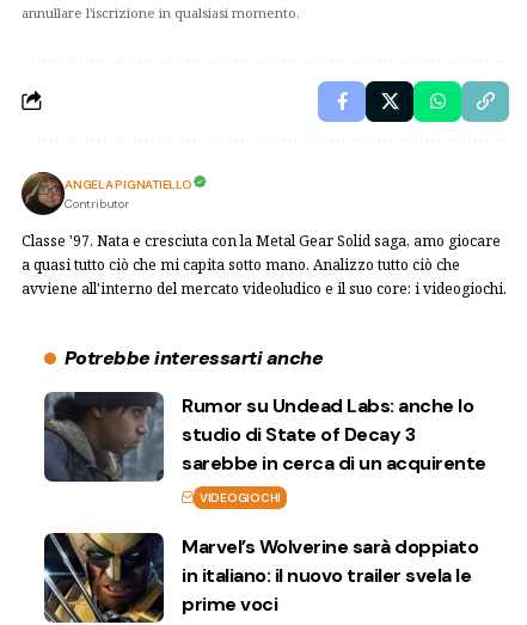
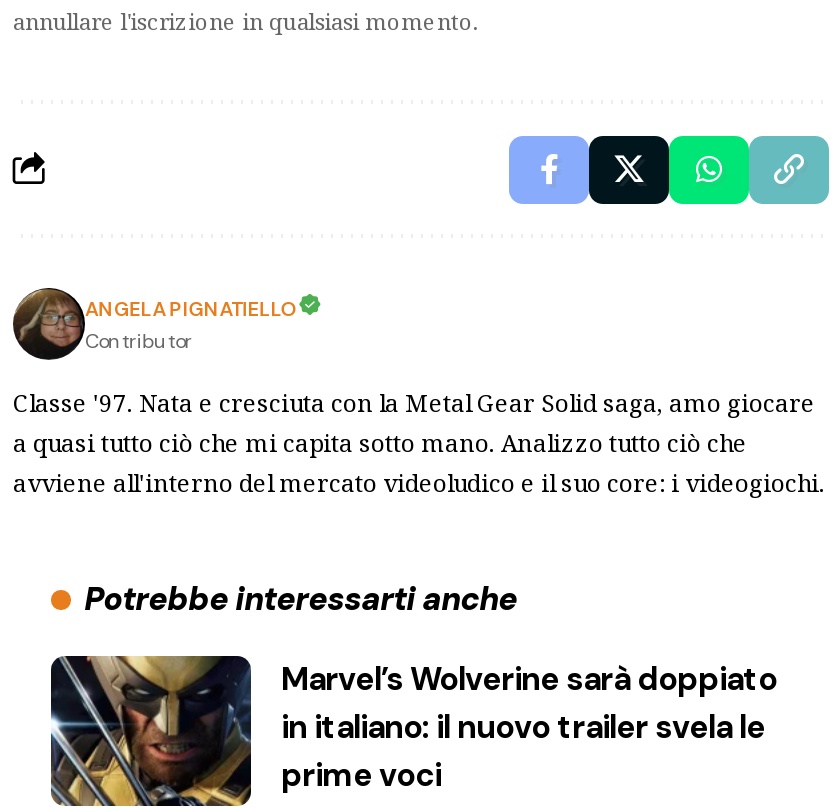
[43,391,486,505] [image] | Rumor su Undead Labs: anche lo | studio di State of Decay 3 | sarebbe in cerca di un acquirente | VIDEOGIOCHI -> none

